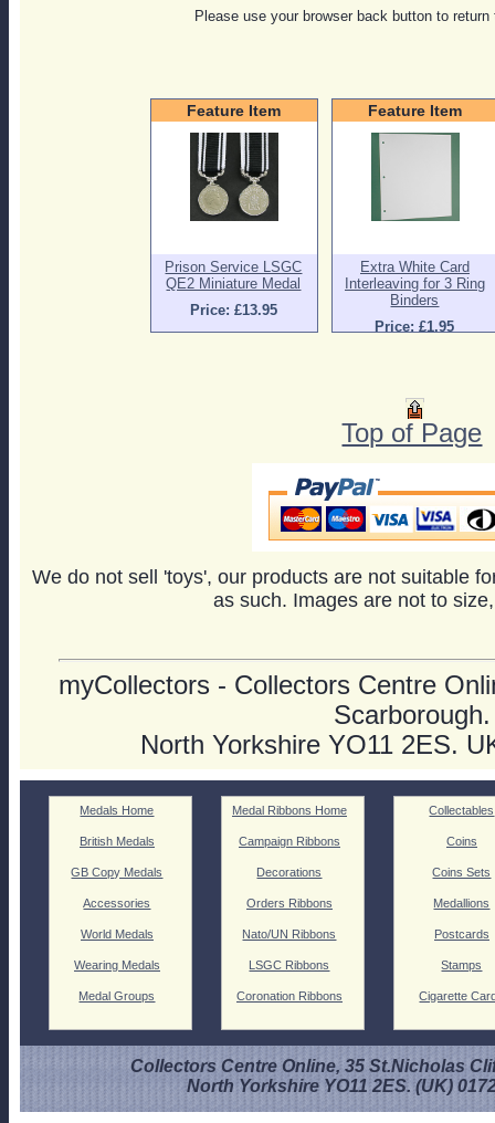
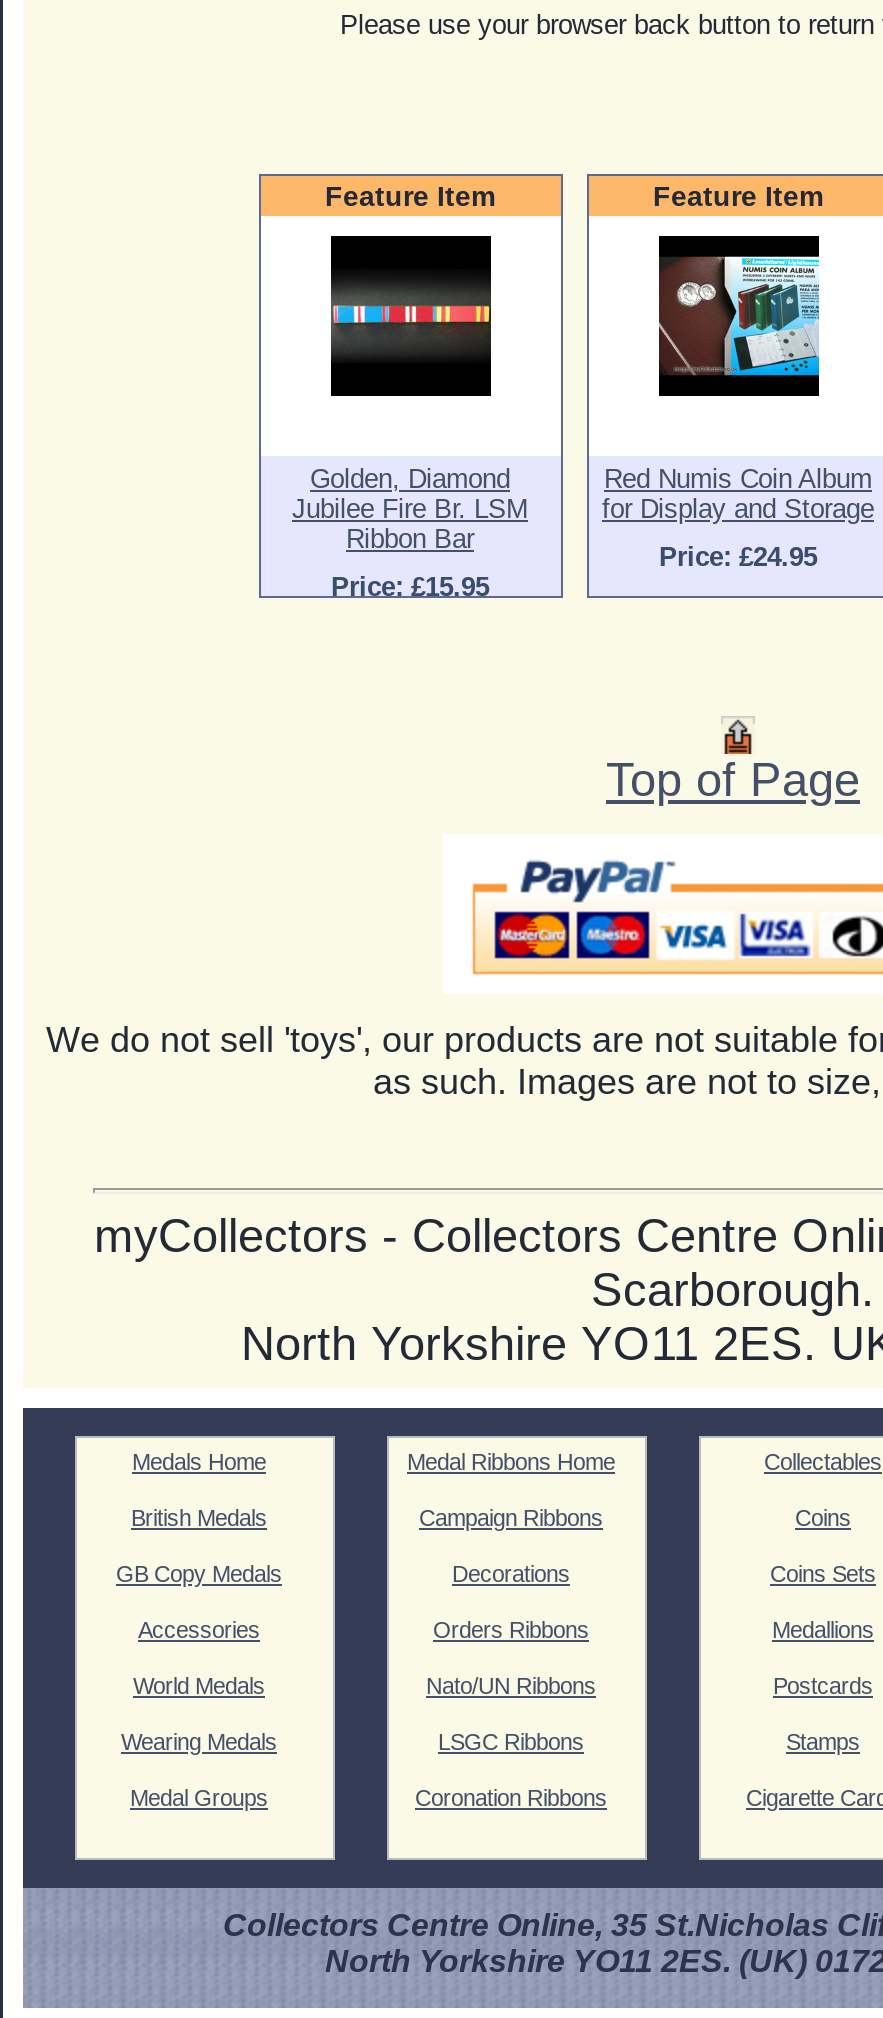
[165,132,302,292] [image] | Prison Service LSGC | QE2 Miniature Medal -> [292,234,528,554] [image] | Golden, Diamond | Jubilee Fire Br. LSM | Ribbon Bar
[345,132,485,308] [image] | Extra White Card | Interleaving for 3 Ring | Binders -> [602,234,874,524] [image] | Red Numis Coin Album | for Display and Storage
[190,302,277,318] Price: £13.95 -> [331,572,489,602] Price: £15.95
[375,318,455,335] Price: £1.95 -> [659,542,817,572] Price: £24.95

